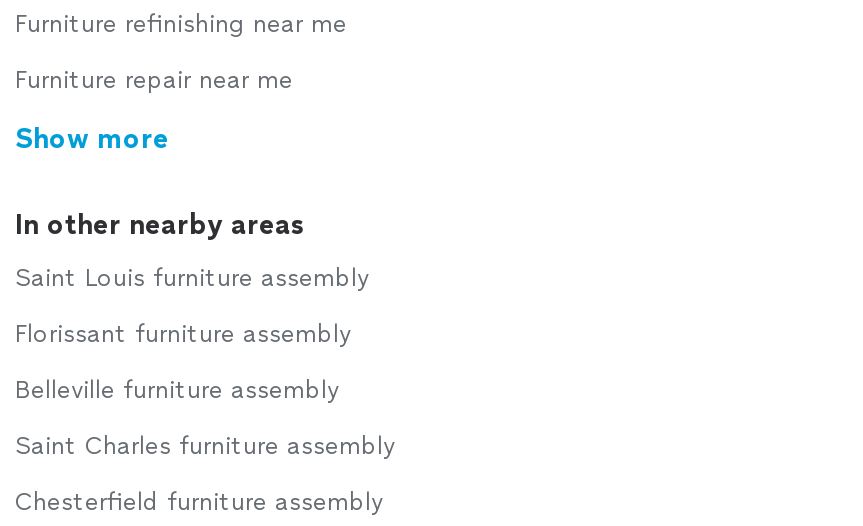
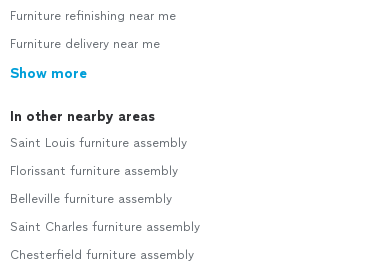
[15,66,293,94] Furniture repair near me -> [10,37,160,51] Furniture delivery near me

